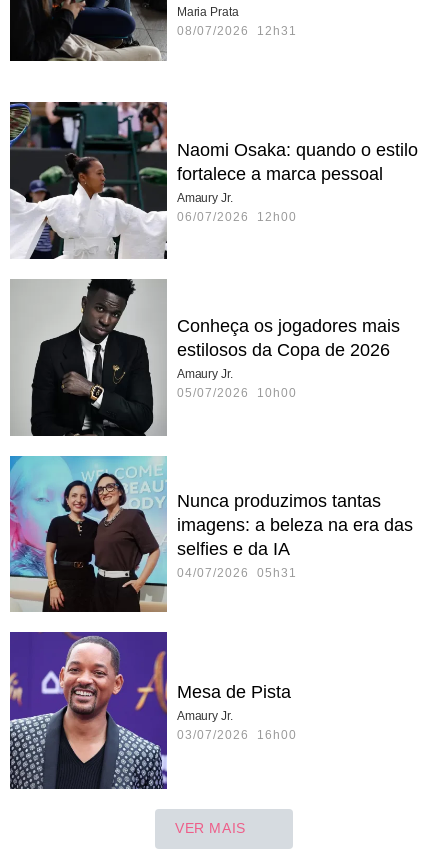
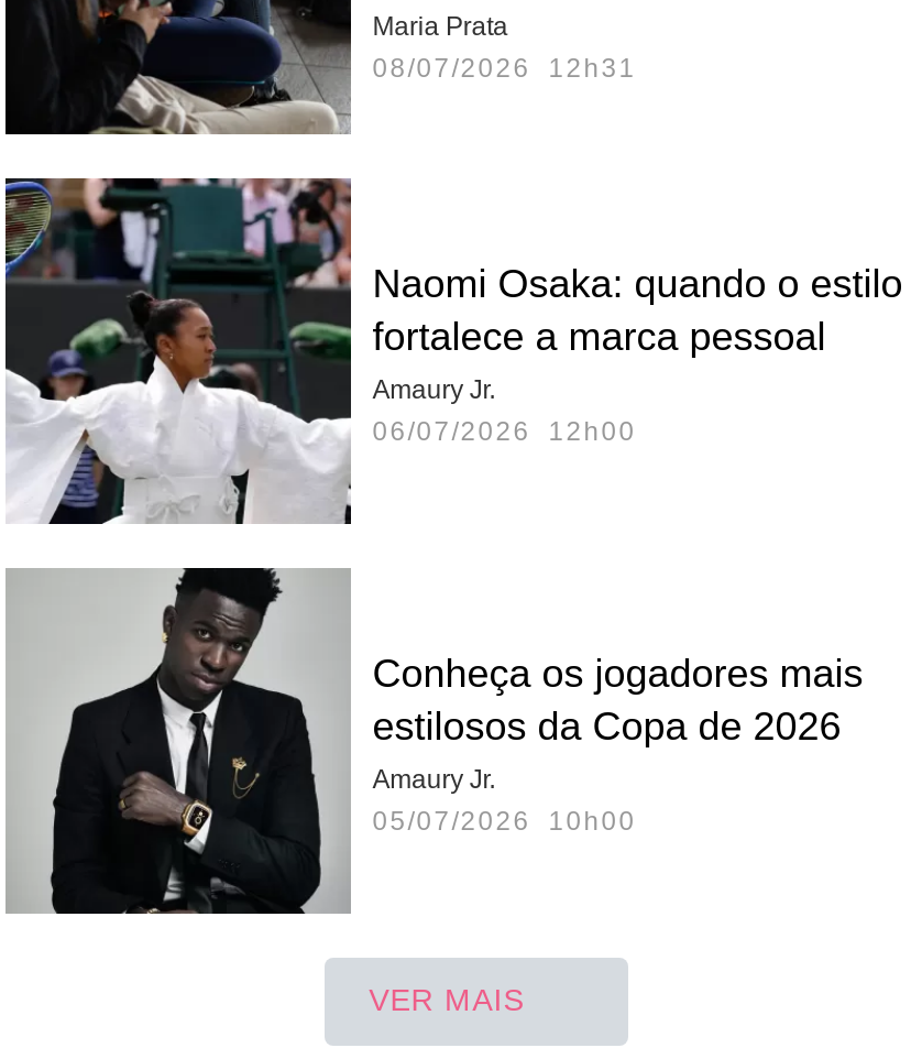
[9,455,413,613] [image] | Nunca produzimos tantas | imagens: a beleza na era das | selfies e da IA | 04/07/2026 05h31 -> none
[10,631,297,790] [image] | Mesa de Pista | Amaury Jr. | 03/07/2026 16h00 -> none

